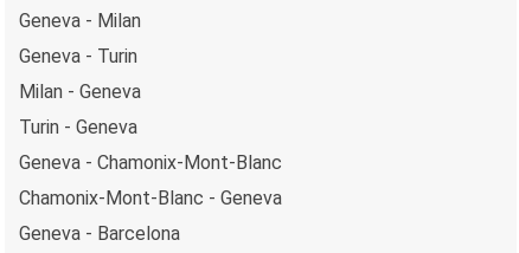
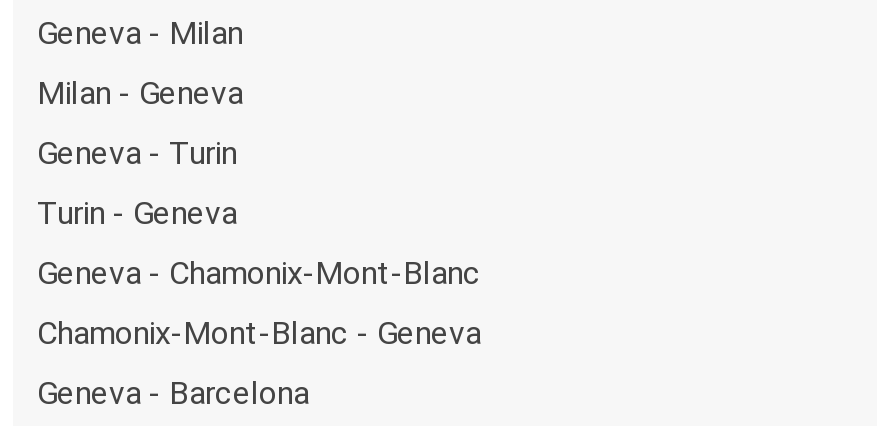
moved [19,44,137,67] -> [37,133,237,171]: Geneva - Turin
moved [19,80,141,102] -> [37,73,243,111]: Milan - Geneva

